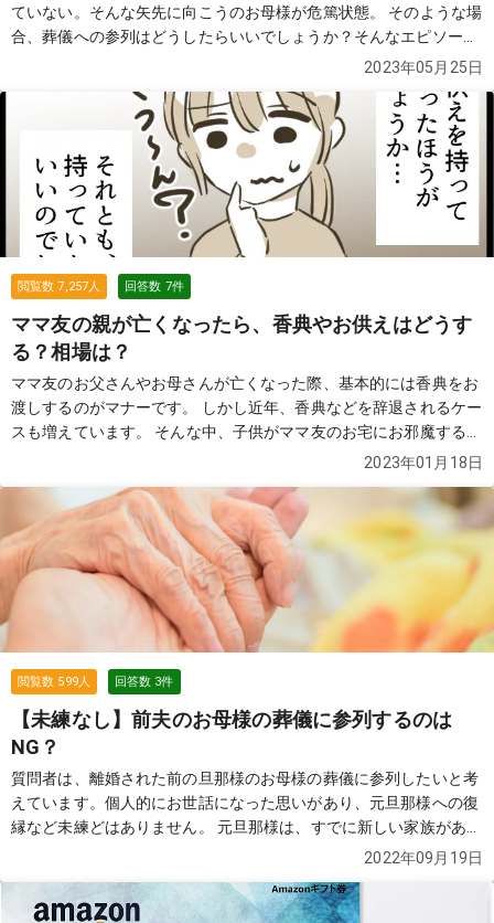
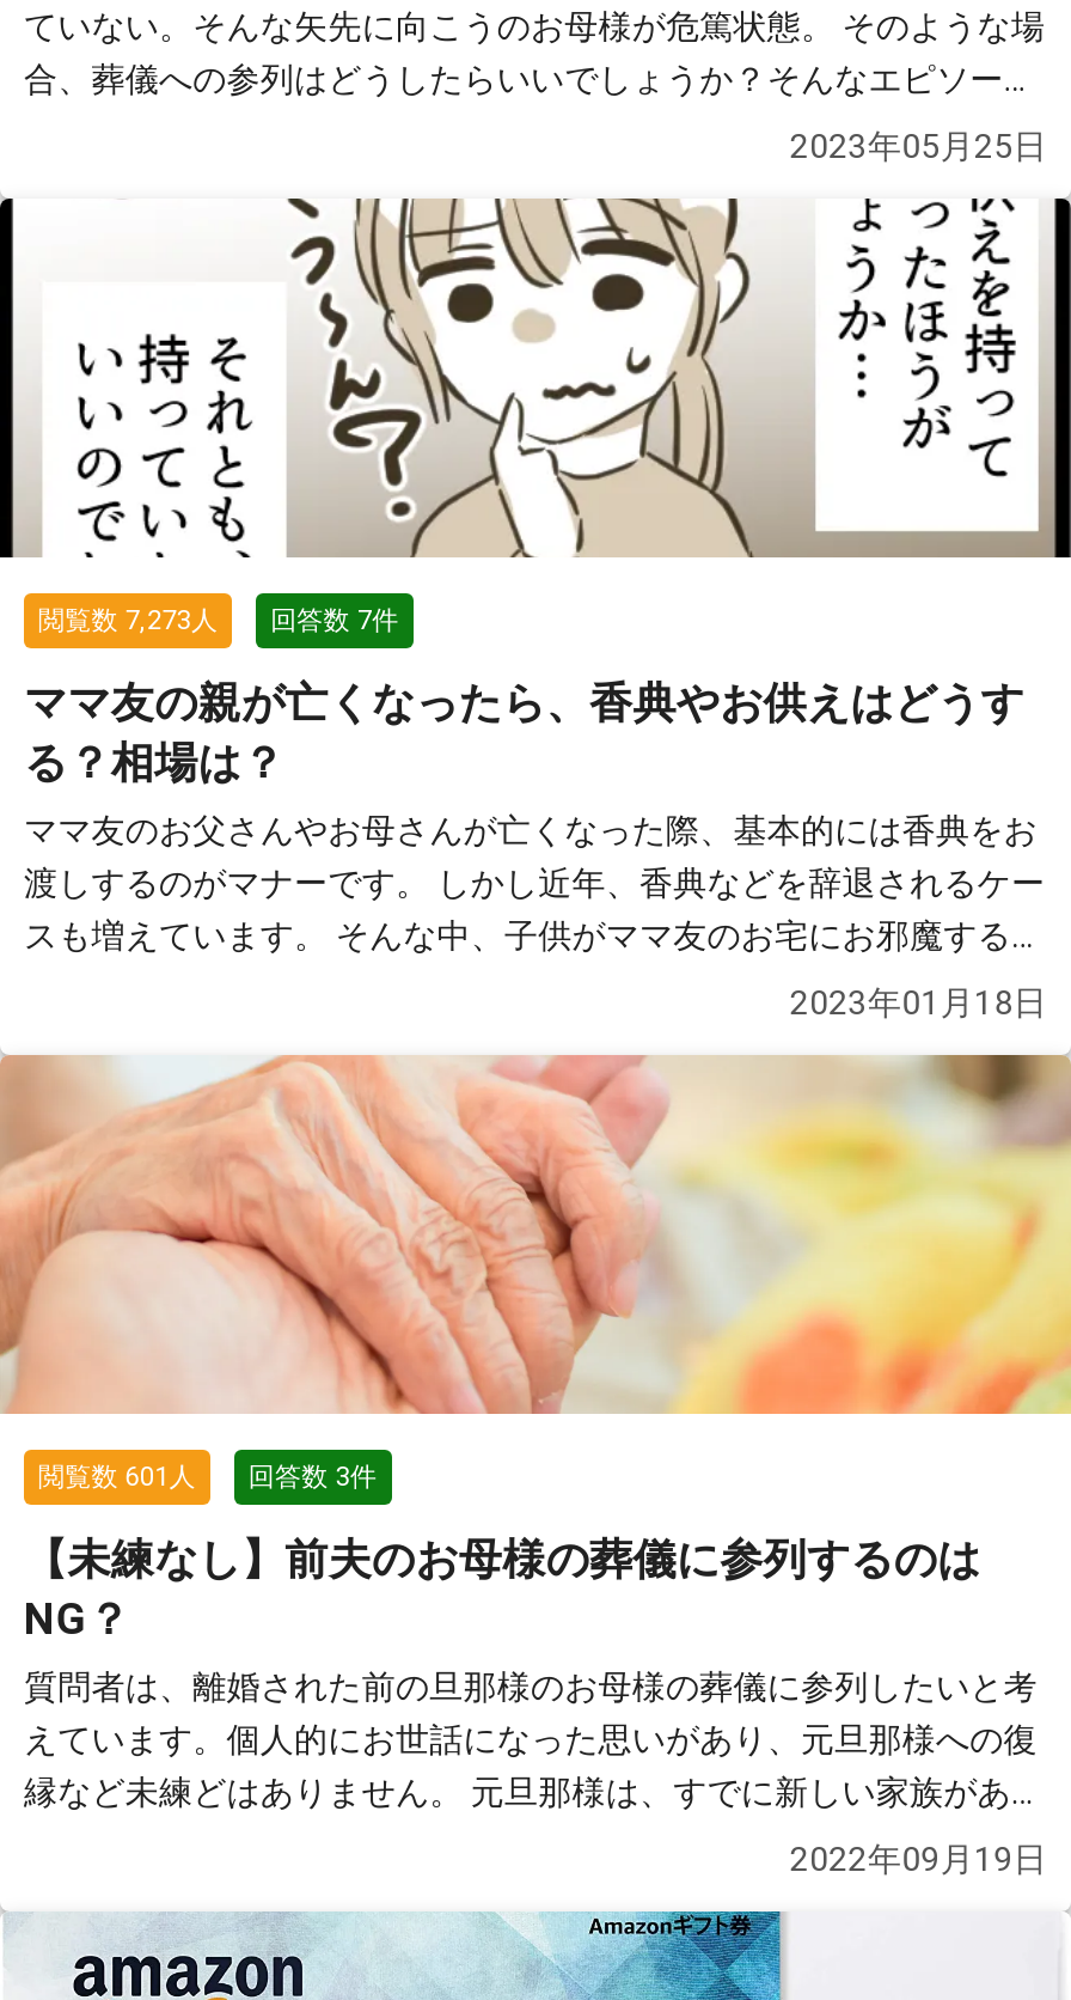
[18,279,184,294] 閲覧数7,257人 回答数7件 -> [38,605,399,636] 閲覧数7,273人 回答数7件
[18,675,174,689] 閲覧数599人 回答数3件 -> [38,1462,377,1493] 閲覧数601人 回答数3件

